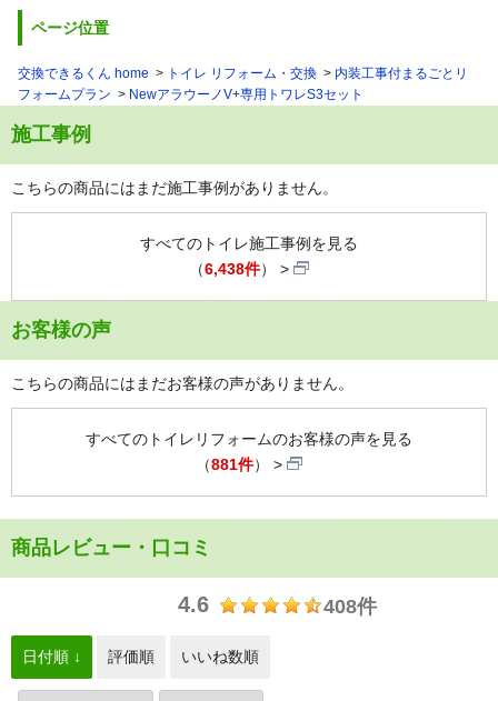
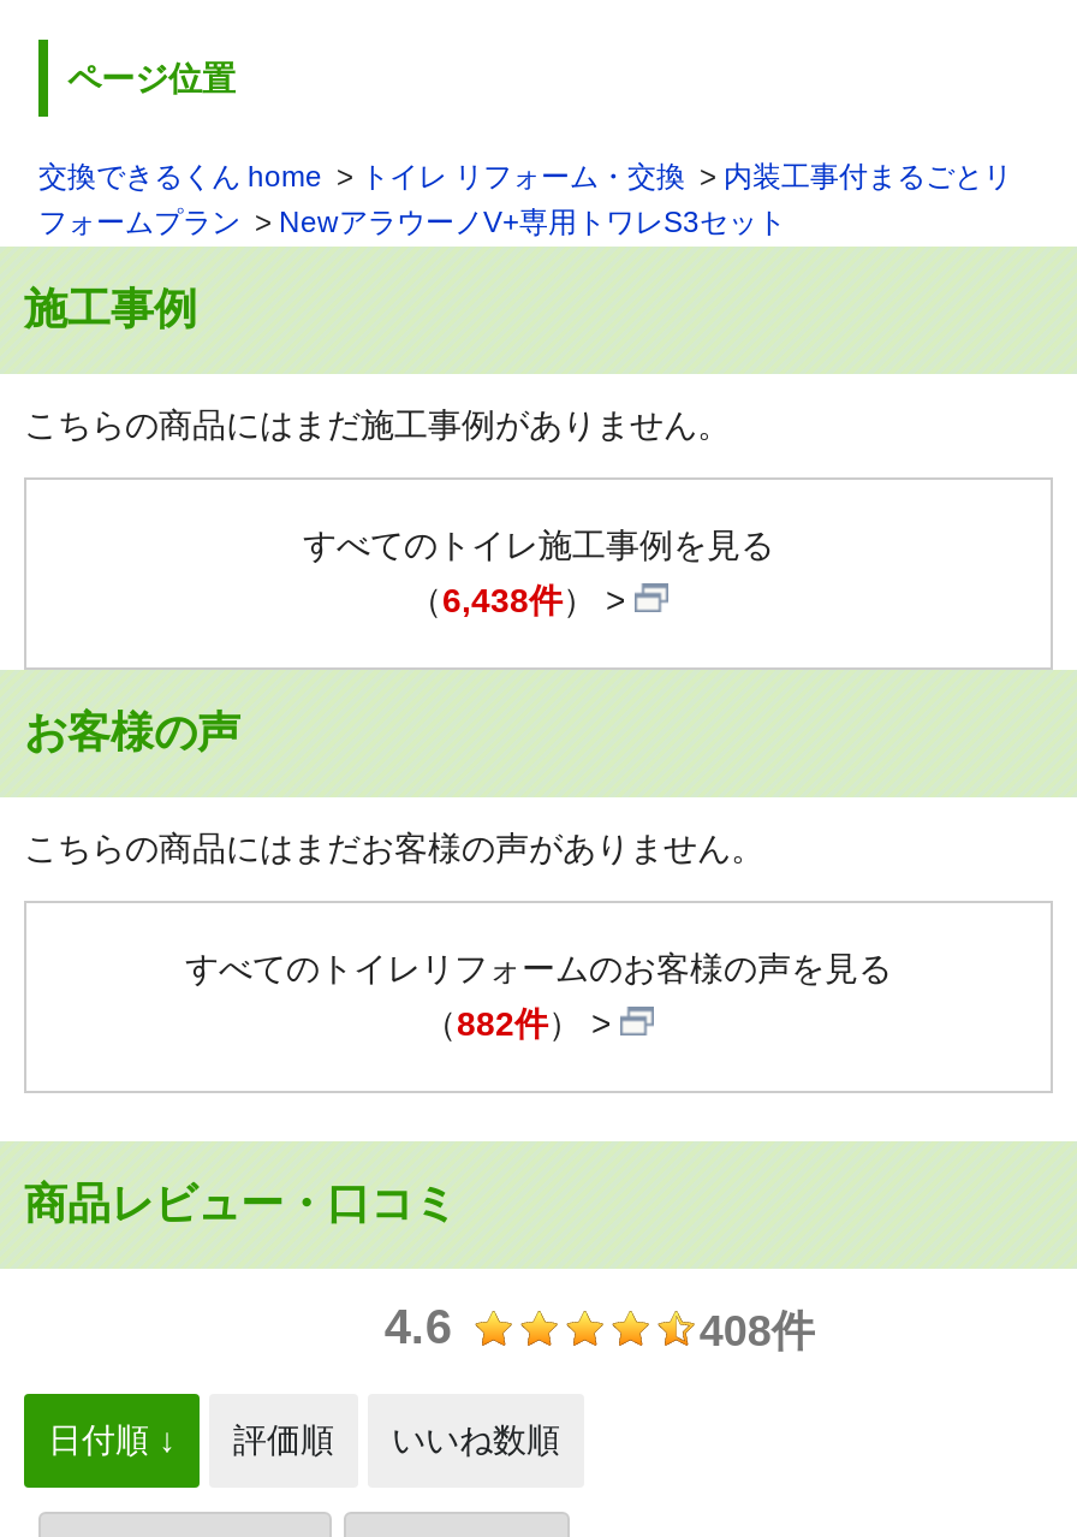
[196,455,269,473] （881件） -> [423,1003,582,1042] （882件）

